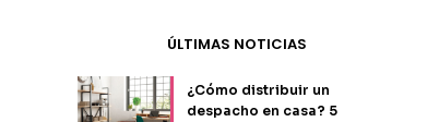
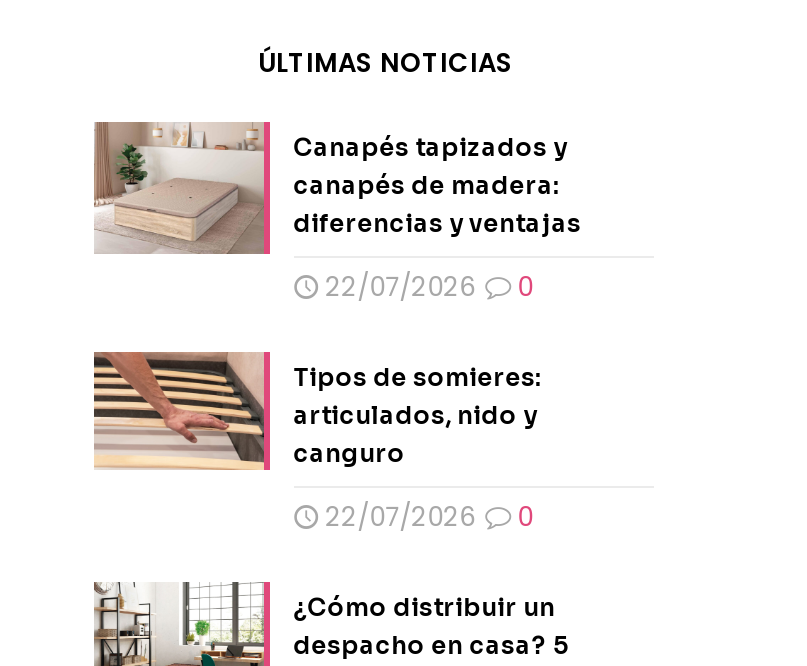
none -> [92,350,264,472] [image]
none -> [94,120,581,536] [image] | Canapés tapizados y | canapés de madera: | diferencias y ventajas | 22/07/2026 | 0 | Tipos de somieres: | articulados, nido y | canguro | 22/07/2026 | 0

